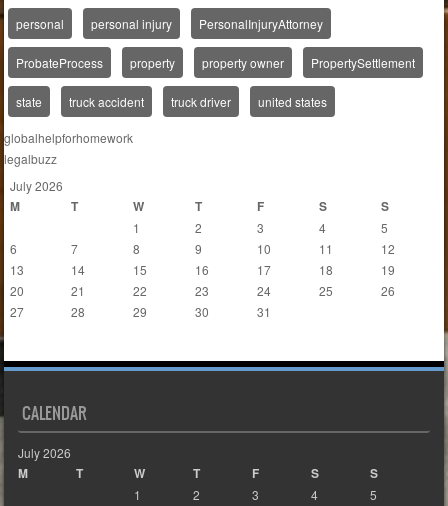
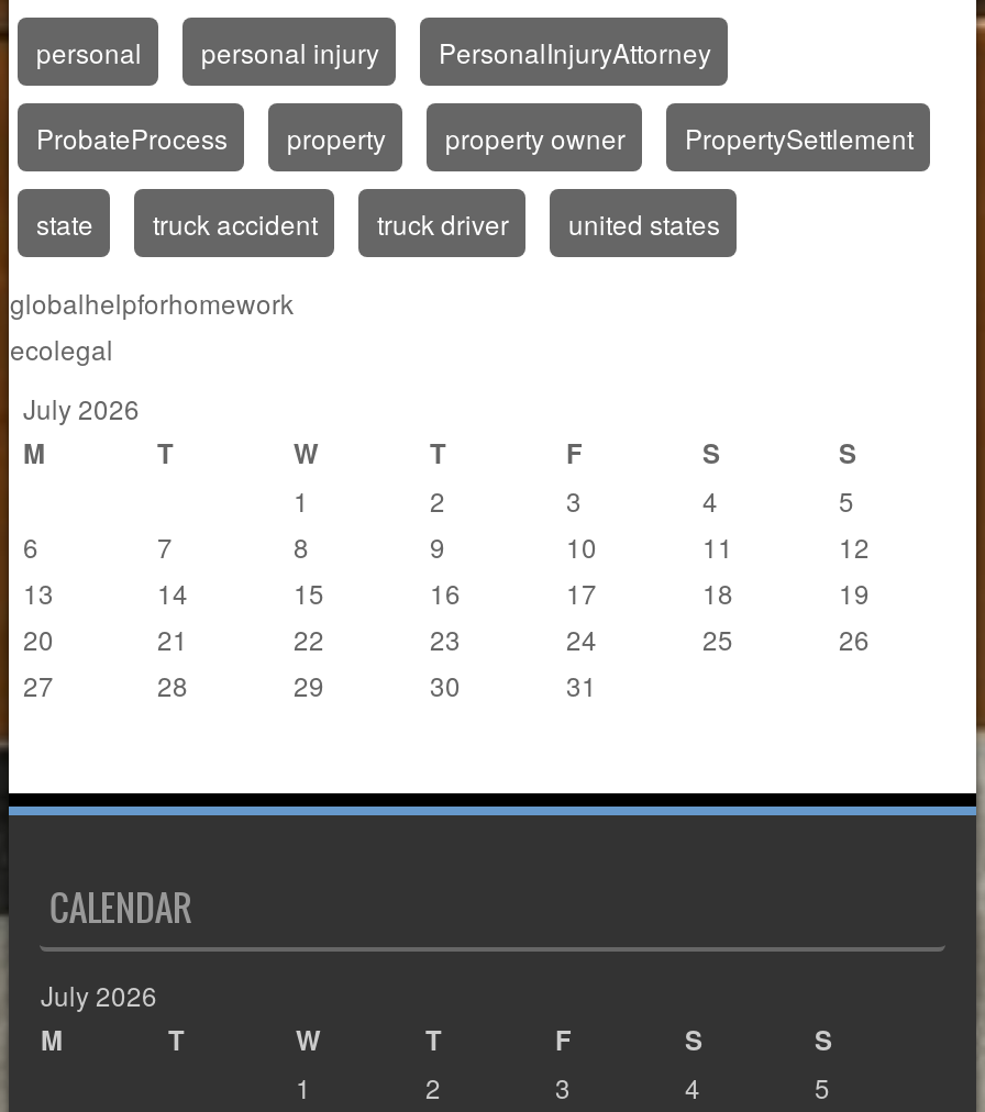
[4,150,57,167] legalbuzz -> [10,330,113,367] ecolegal

